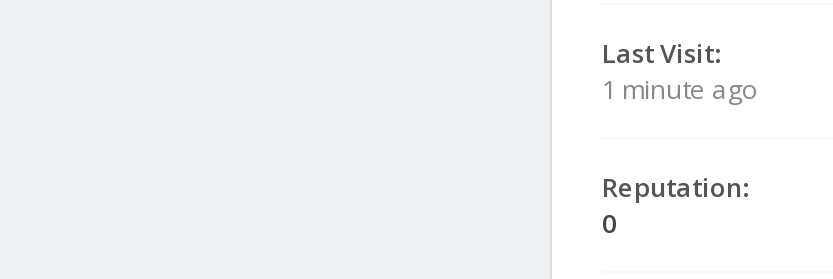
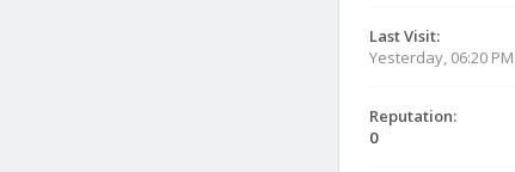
[602,71,758,107] 1 minute ago -> [369,47,514,68] Yesterday, 06:20 PM

